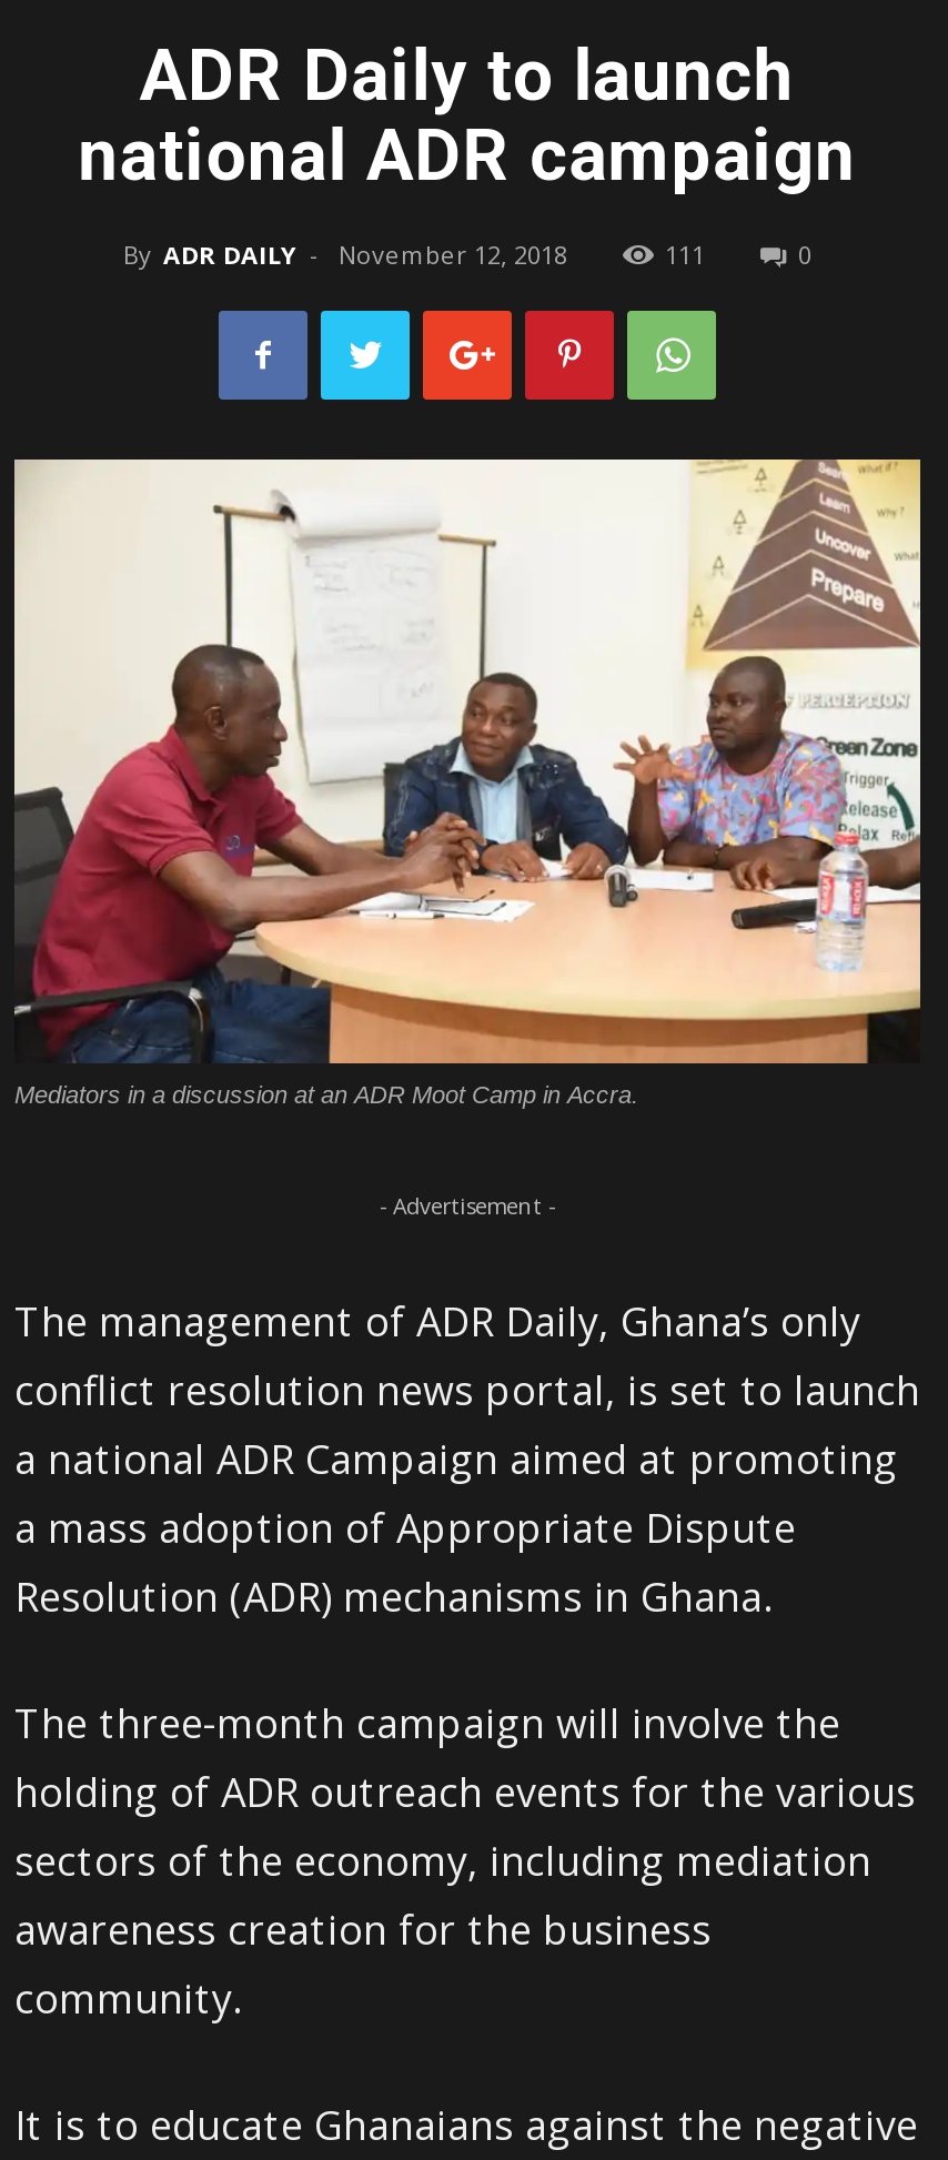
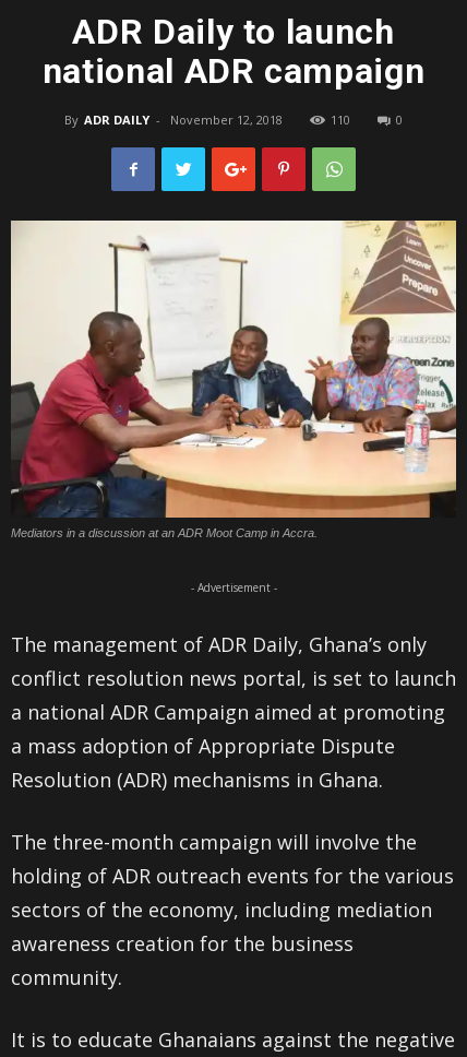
[665,238,705,271] 111 -> [331,111,350,128] 110

